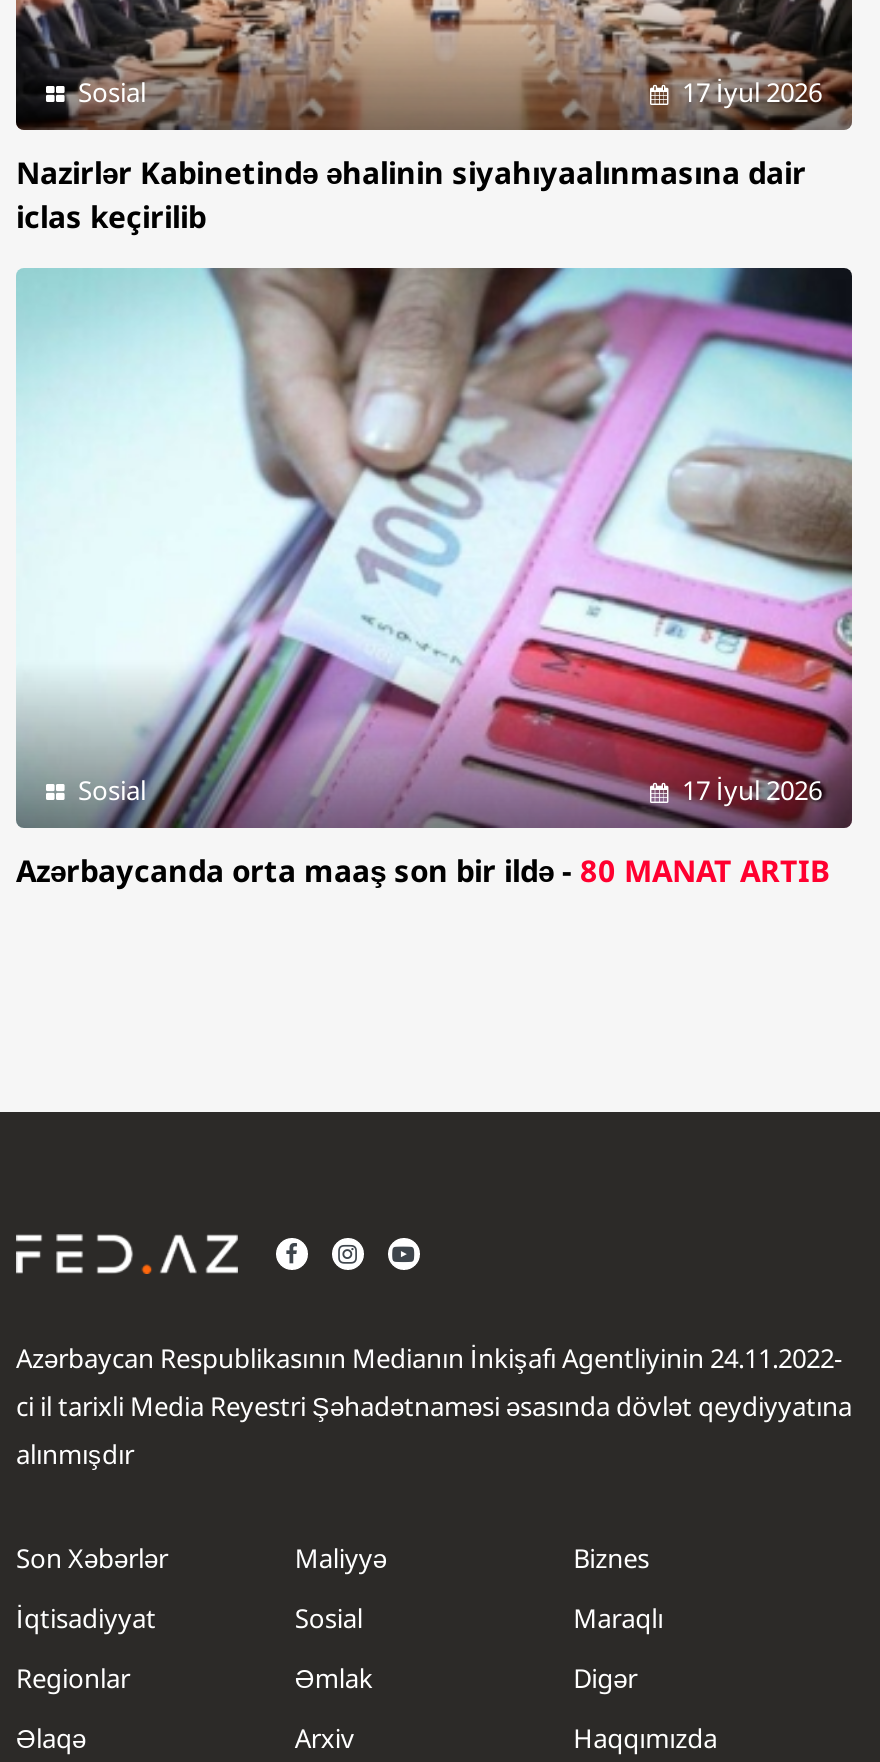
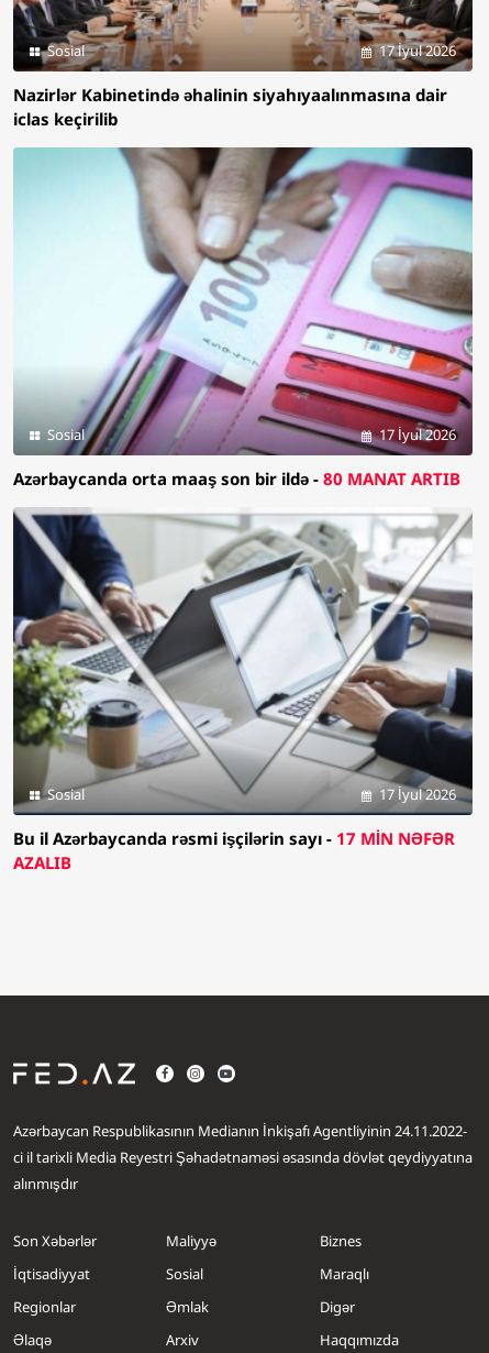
none -> [12,509,474,874] [image] | Sosial | 17 İyul 2026 | Bu il Azərbaycanda rəsmi işçilərin sayı - 17 MİN NƏFƏR | AZALIB

